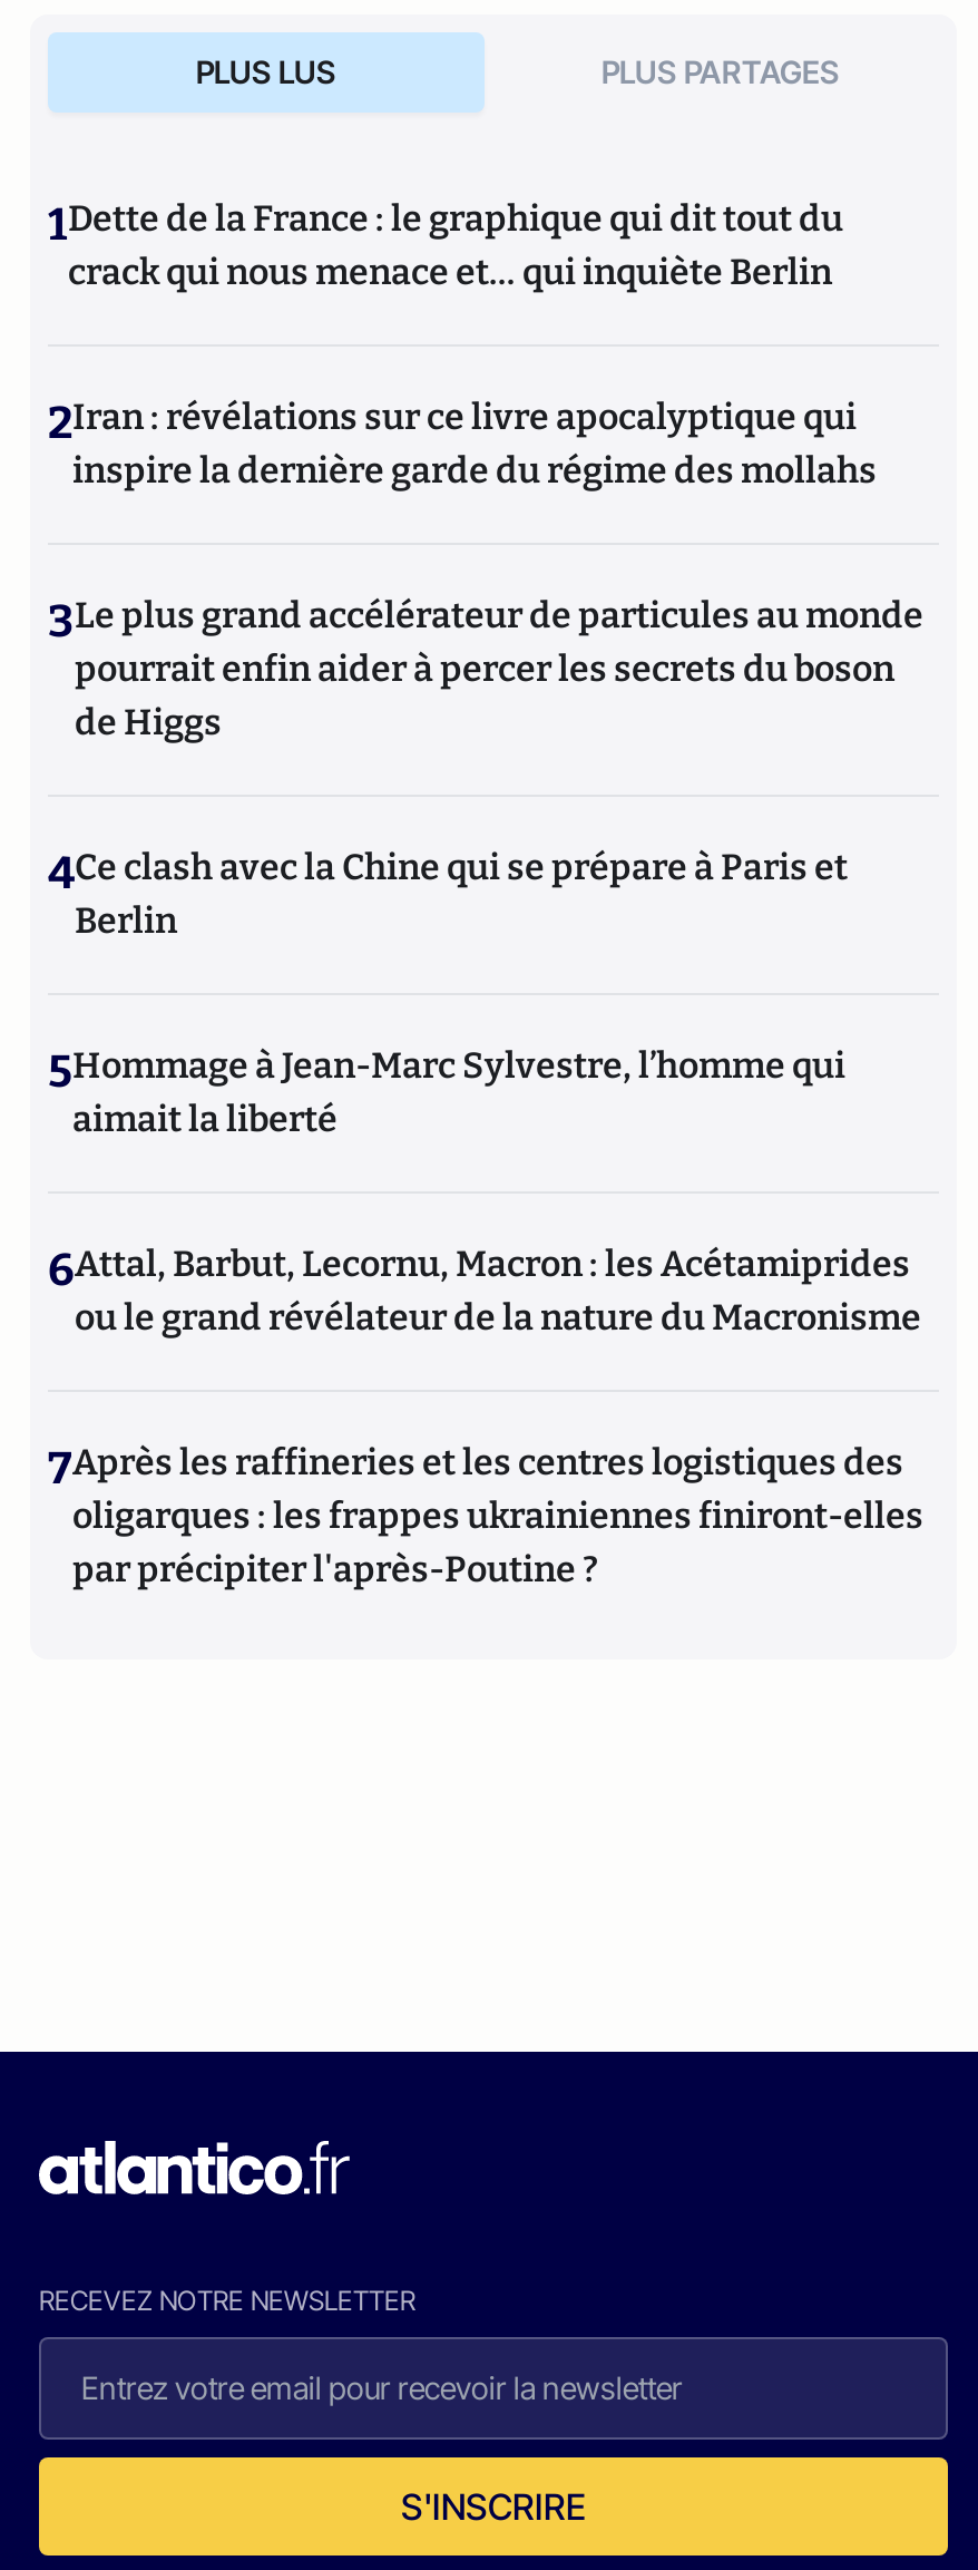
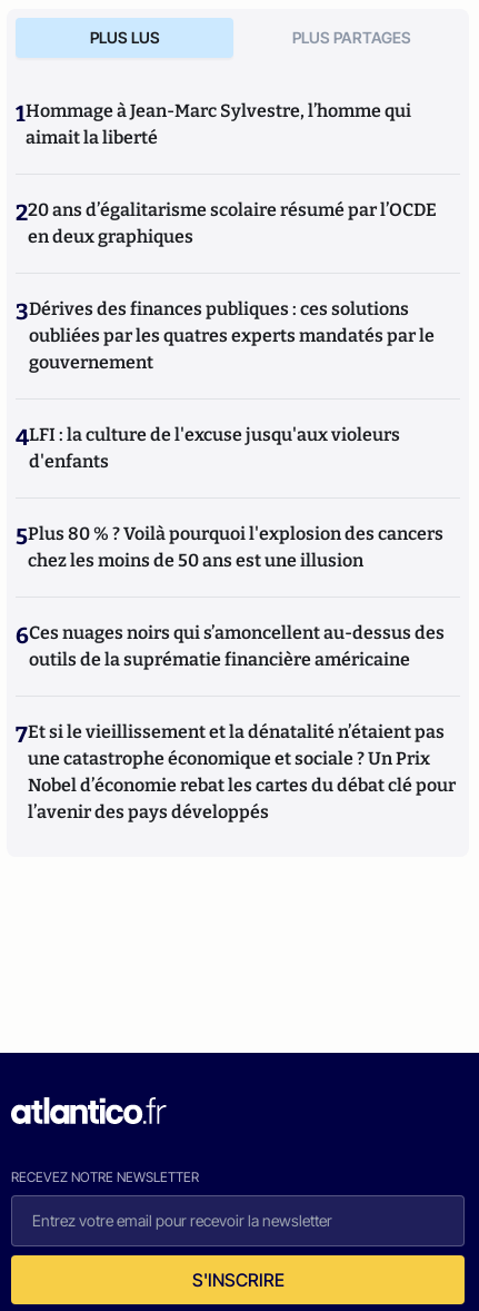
[48,197,923,1098] 1Dette de la France : le graphique qui dit tout du | crack qui nous menace et… qui inquiète Berlin | 2Iran : révélations sur ce livre apocalyptique qui | inspire la dernière garde du régime des mollahs | 3Le plus grand accélérateur de particules au monde | pourrait enfin aider à percer les secrets du boson | de Higgs | 4Ce clash avec la Chine qui se prépare à Paris et | Berlin | 5Hommage à Jean-Marc Sylvestre, l’homme qui -> [16,100,411,127] 1Hommage à Jean-Marc Sylvestre, l’homme qui
moved [72,1098,338,1140] -> [26,127,158,148]: aimait la liberté
[48,1243,923,1590] 6Attal, Barbut, Lecornu, Macron : les Acétamiprides | ou le grand révélateur de la nature du Macronisme | 7Après les raffineries et les centres logistiques des | oligarques : les frappes ukrainiennes finiront-elles | par précipiter l'après-Poutine ? -> [16,199,456,822] 220 ans d’égalitarisme scolaire résumé par l’OCDE | en deux graphiques | 3Dérives des finances publiques : ces solutions | oubliées par les quatres experts mandatés par le | gouvernement | 4LFI : la culture de l'excuse jusqu'aux violeurs | d'enfants | 5Plus 80 % ? Voilà pourquoi l'explosion des cancers | chez les moins de 50 ans est une illusion | 6Ces nuages noirs qui s’amoncellent au-dessus des | outils de la suprématie financière américaine | 7Et si le vieillissement et la dénatalité n’étaient pas | une catastrophe économique et sociale ? Un Prix | Nobel d’économie rebat les cartes du débat clé pour | l’avenir des pays développés

